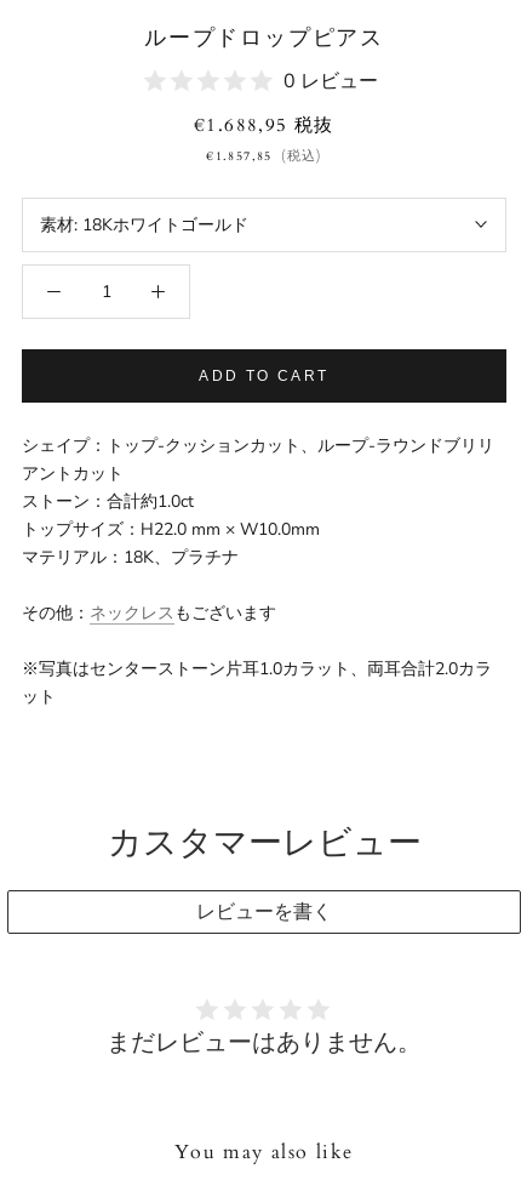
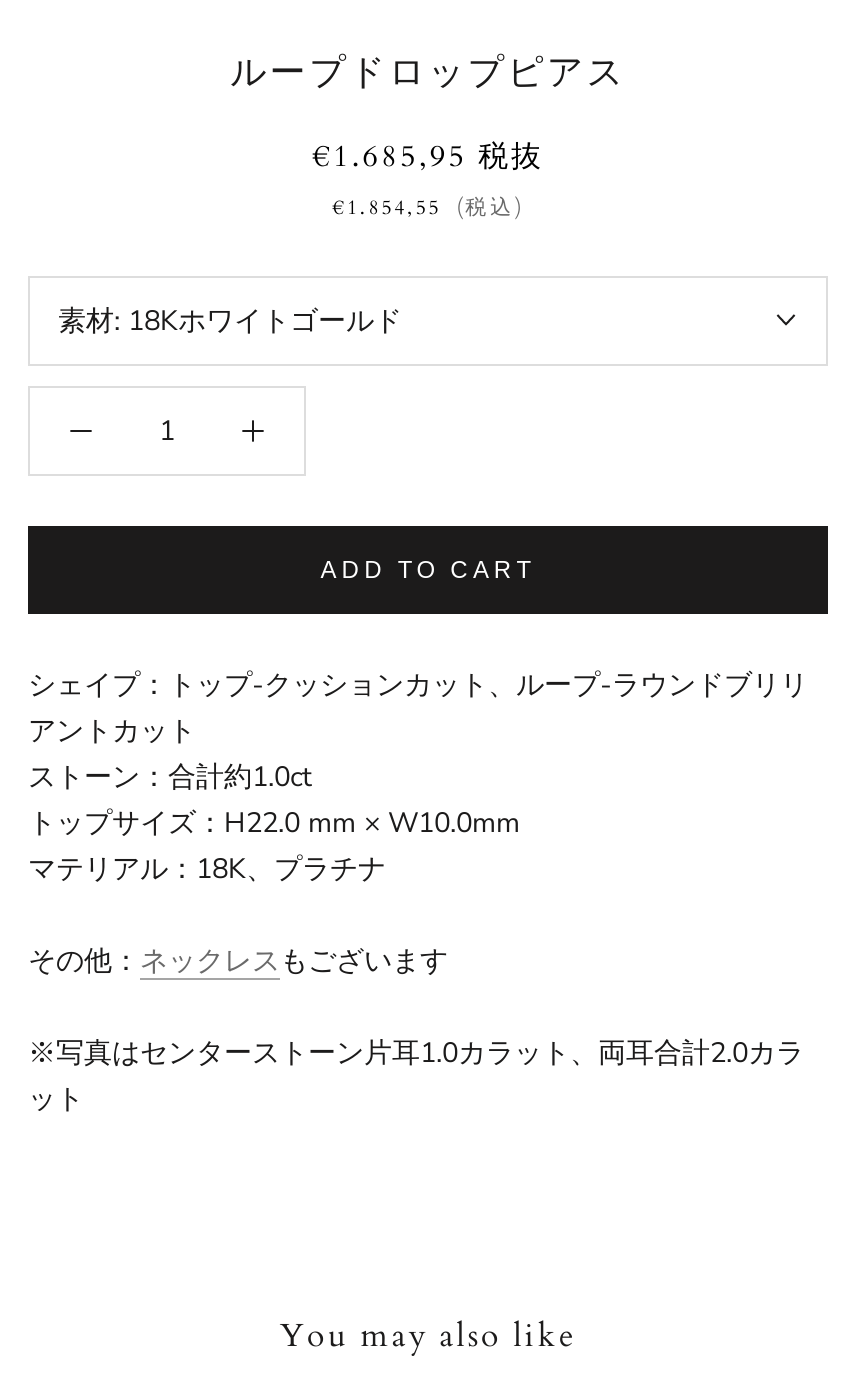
[194,67,378,164] 0 レビュー | €1.688,95 税抜 | €1.857,85 -> [312,135,544,221] €1.685,95 税抜 | €1.854,55
[107,819,421,925] カスタマーレビュー | レビューを書く -> none
[107,1026,422,1058] まだレビューはありません。 -> none

